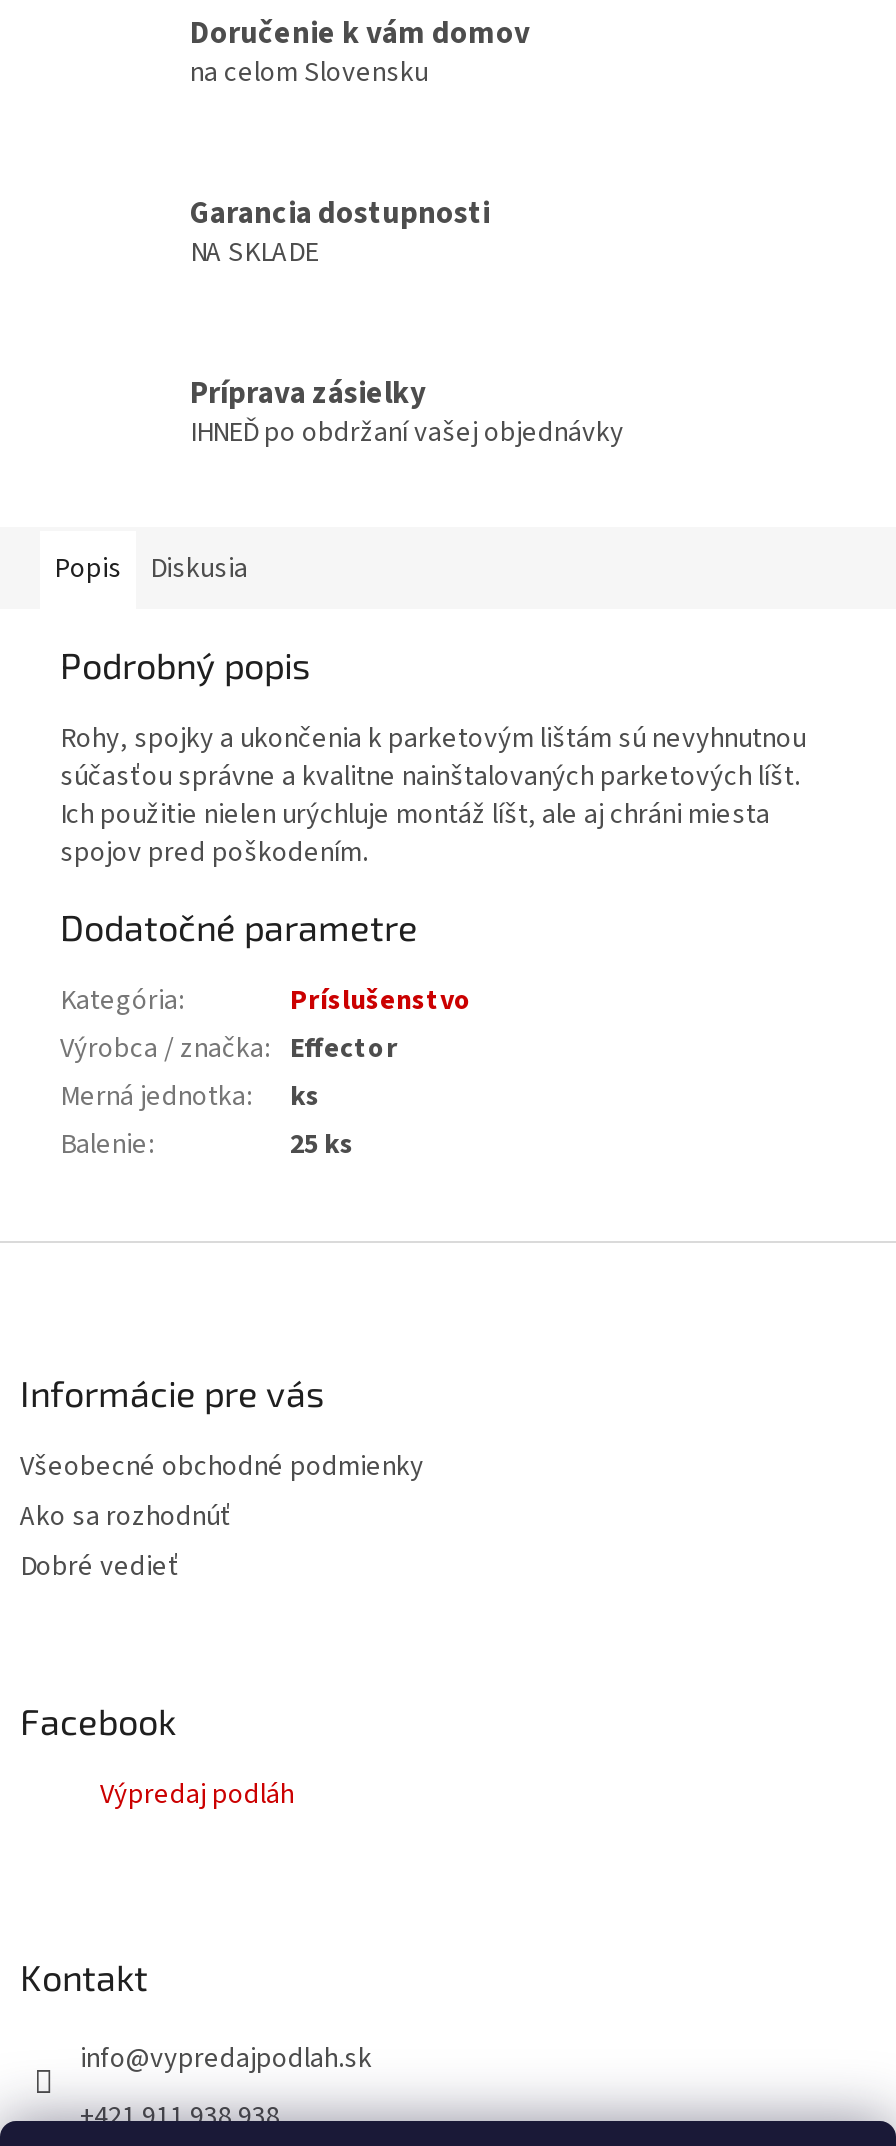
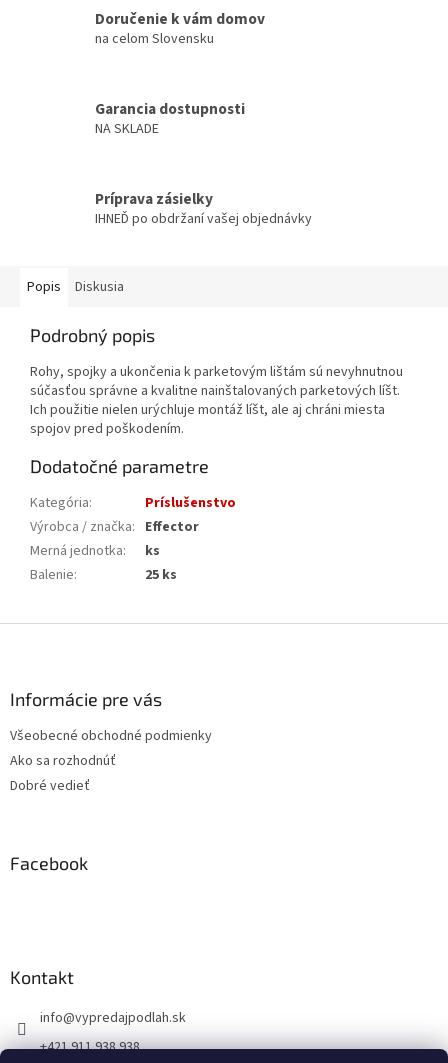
[100,1775,294,1815] Výpredaj podláh -> none

